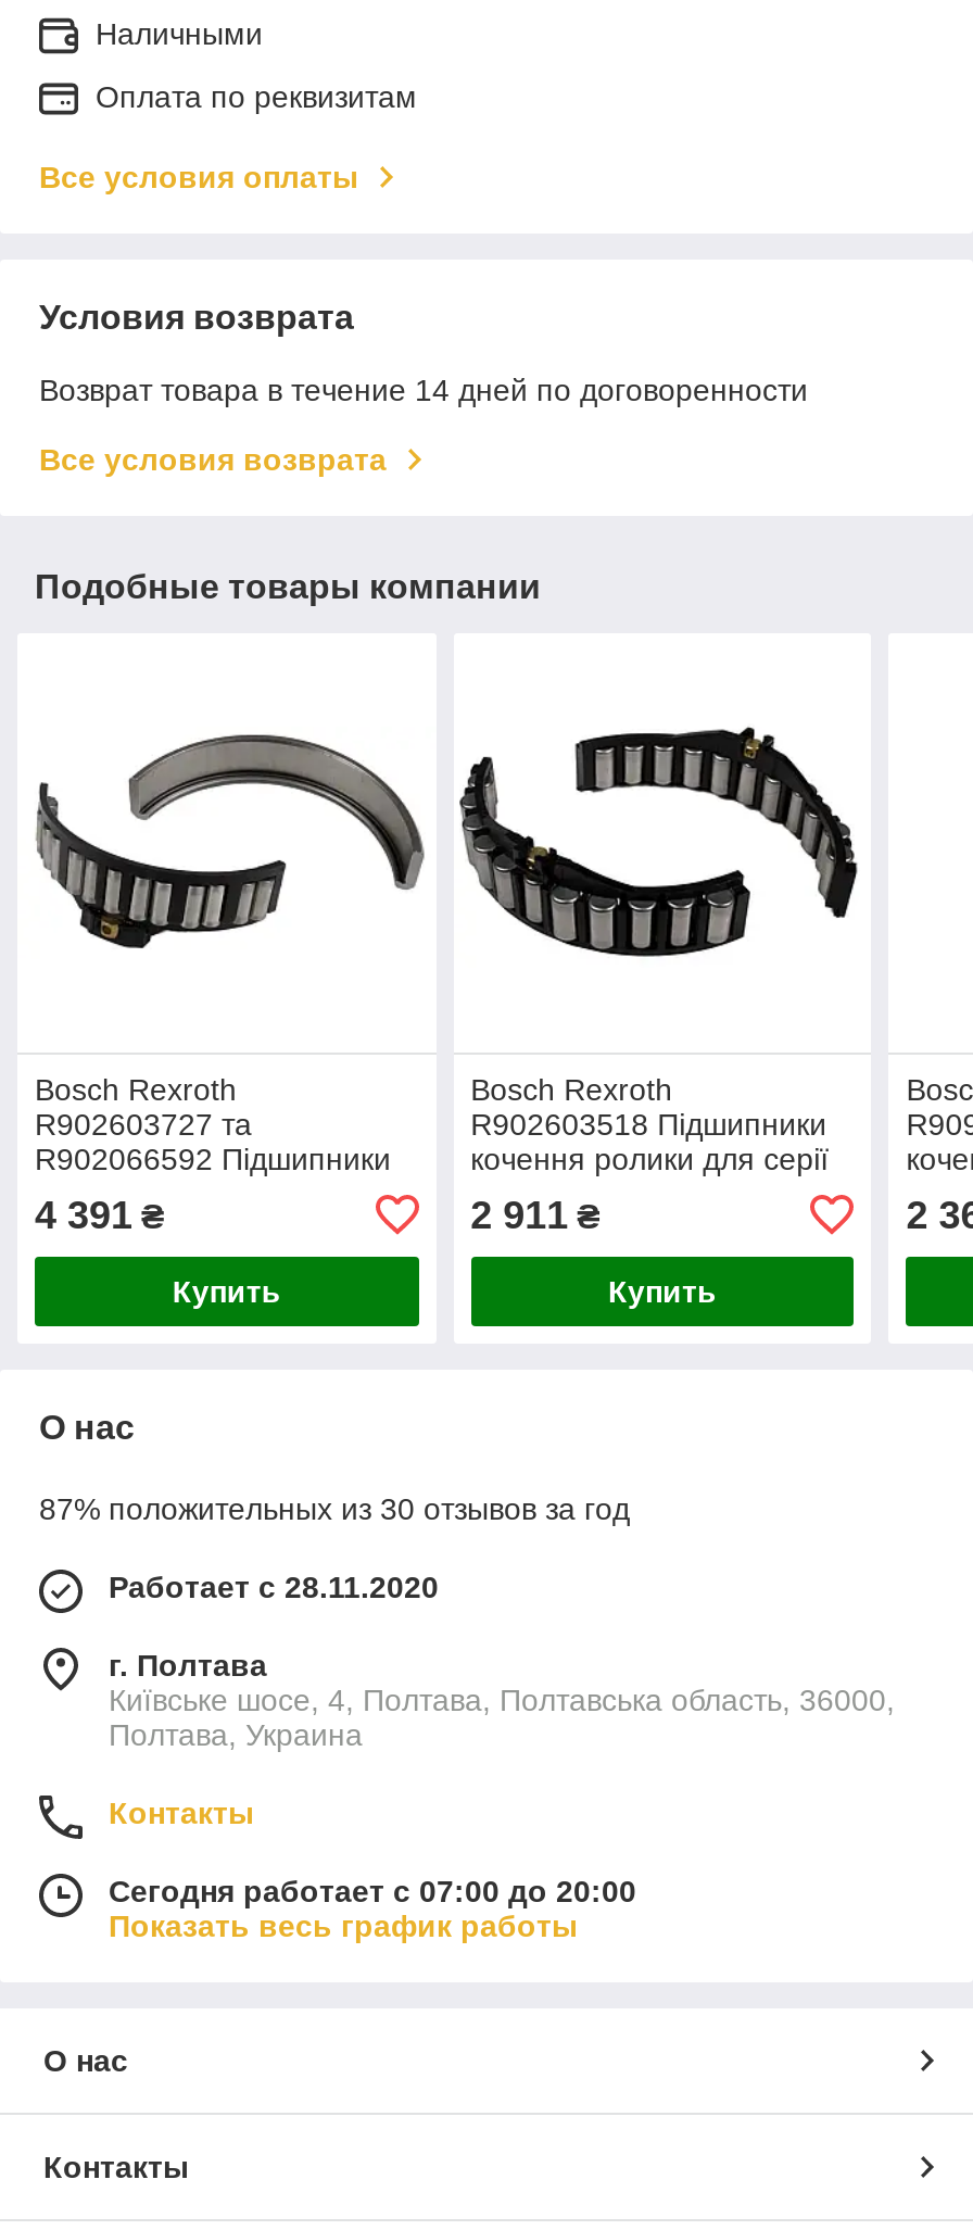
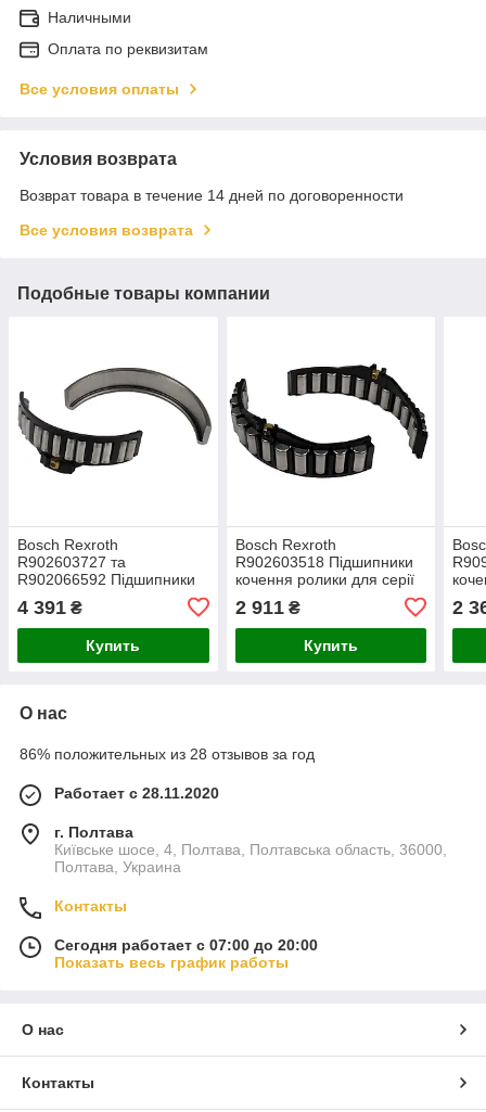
[39,1491,630,1526] 87% положительных из 30 отзывов за год -> [20,745,315,762] 86% положительных из 28 отзывов за год

